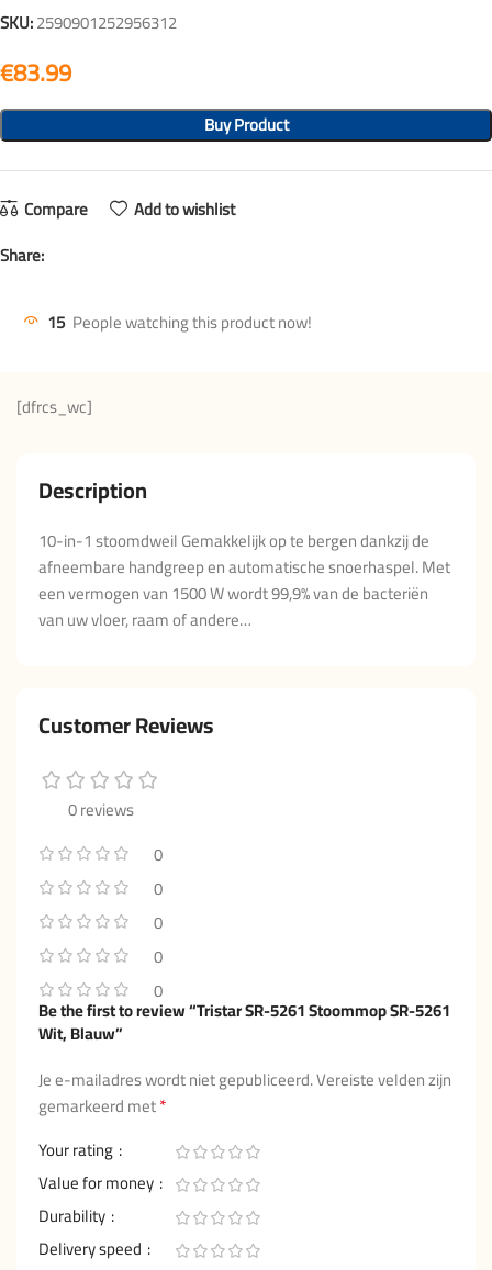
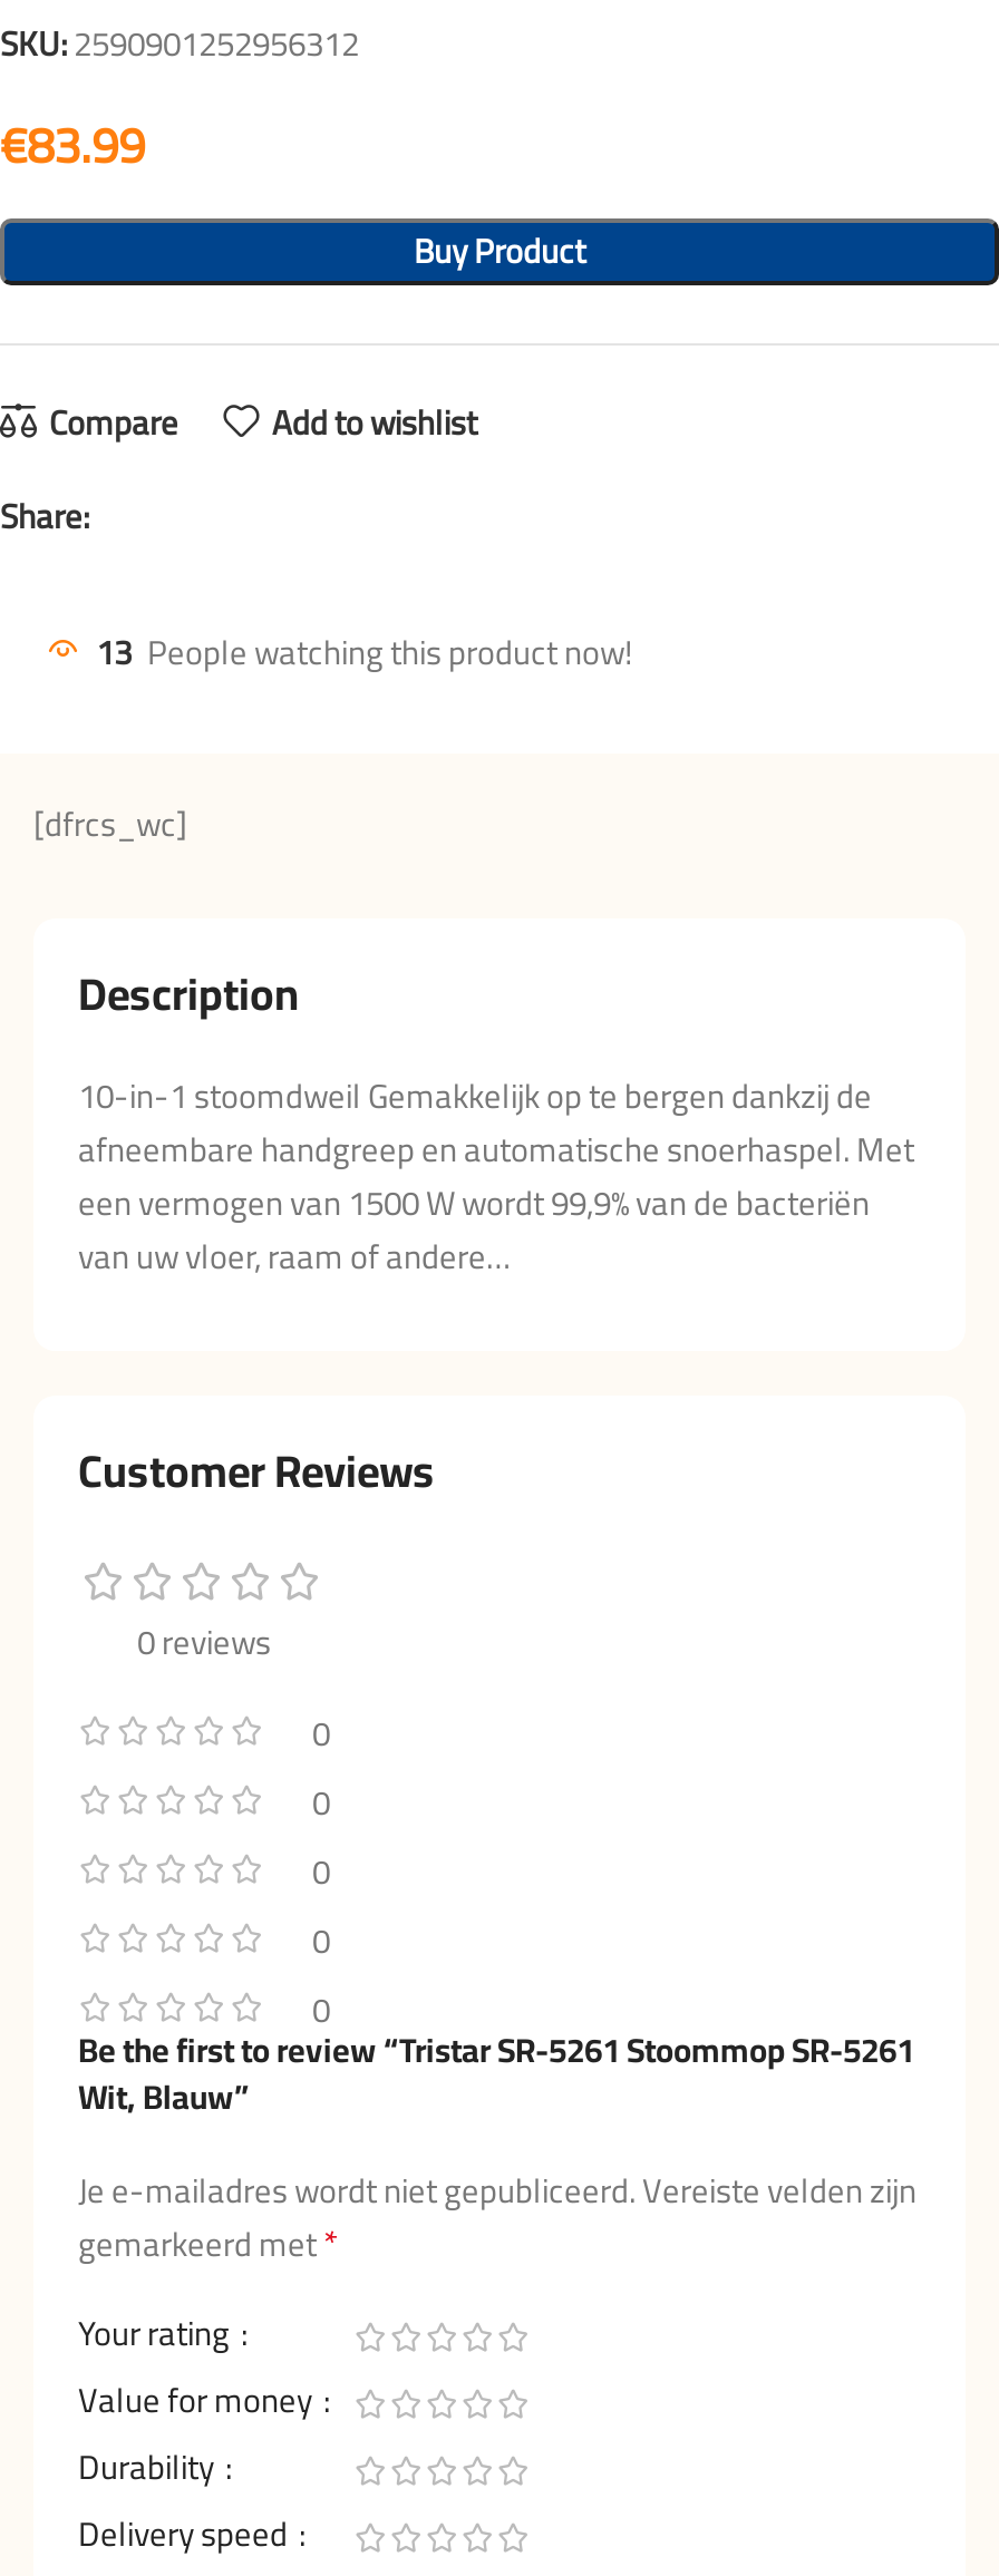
[47,306,312,338] 15 People watching this product now! -> [96,619,633,684] 13 People watching this product now!

